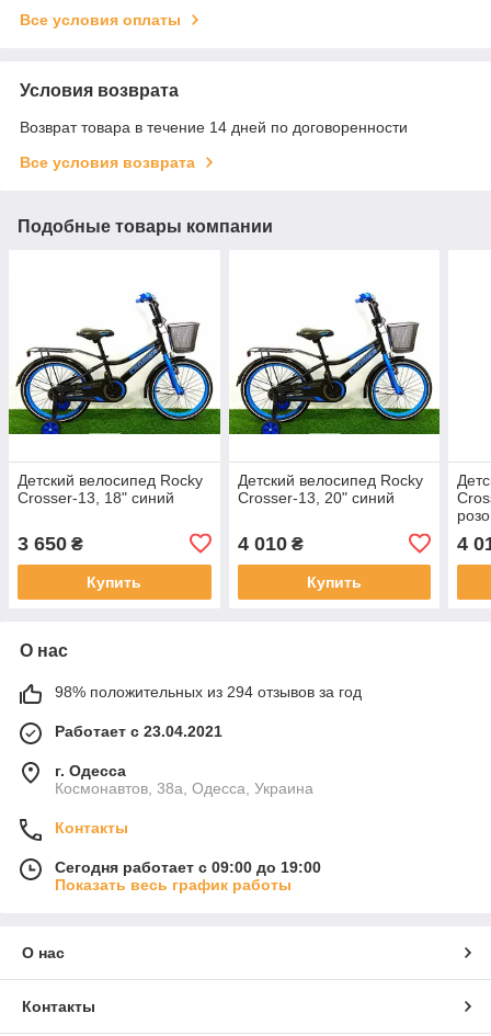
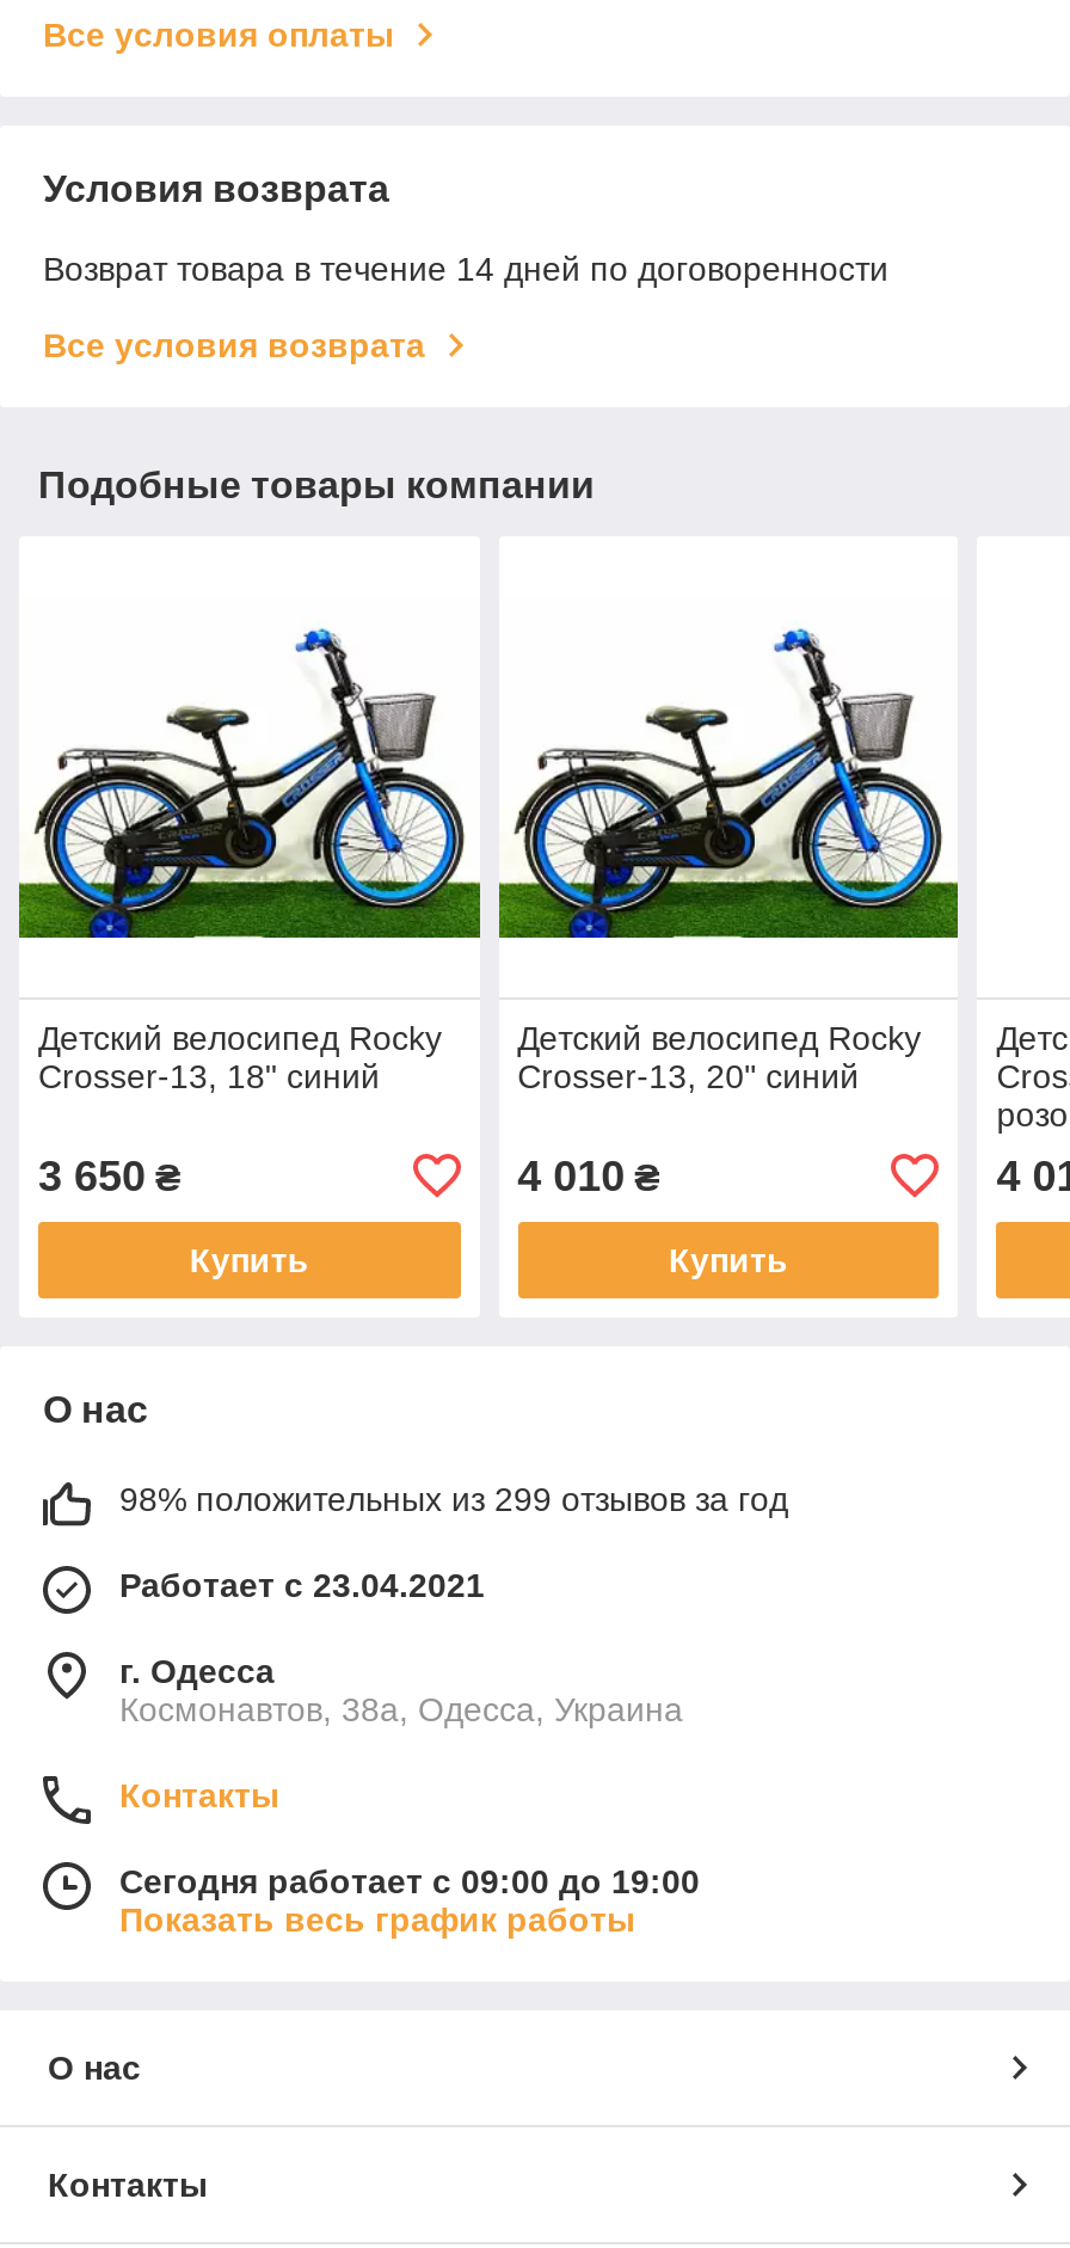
[55,683,362,700] 98% положительных из 294 отзывов за год -> [119,1479,788,1518] 98% положительных из 299 отзывов за год

